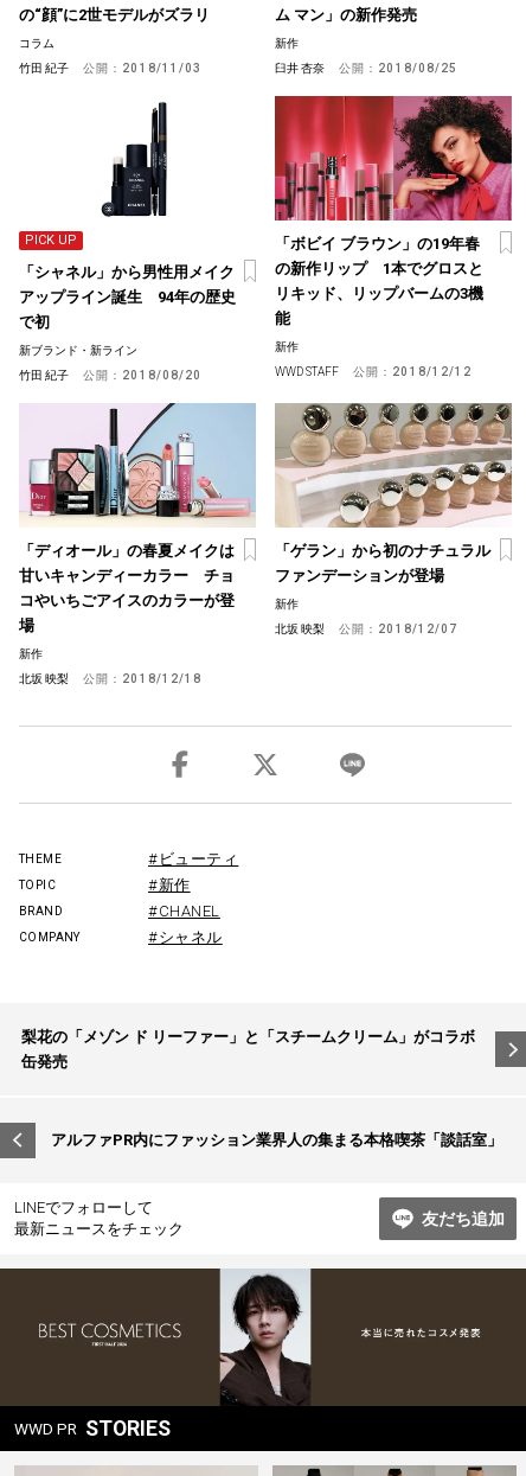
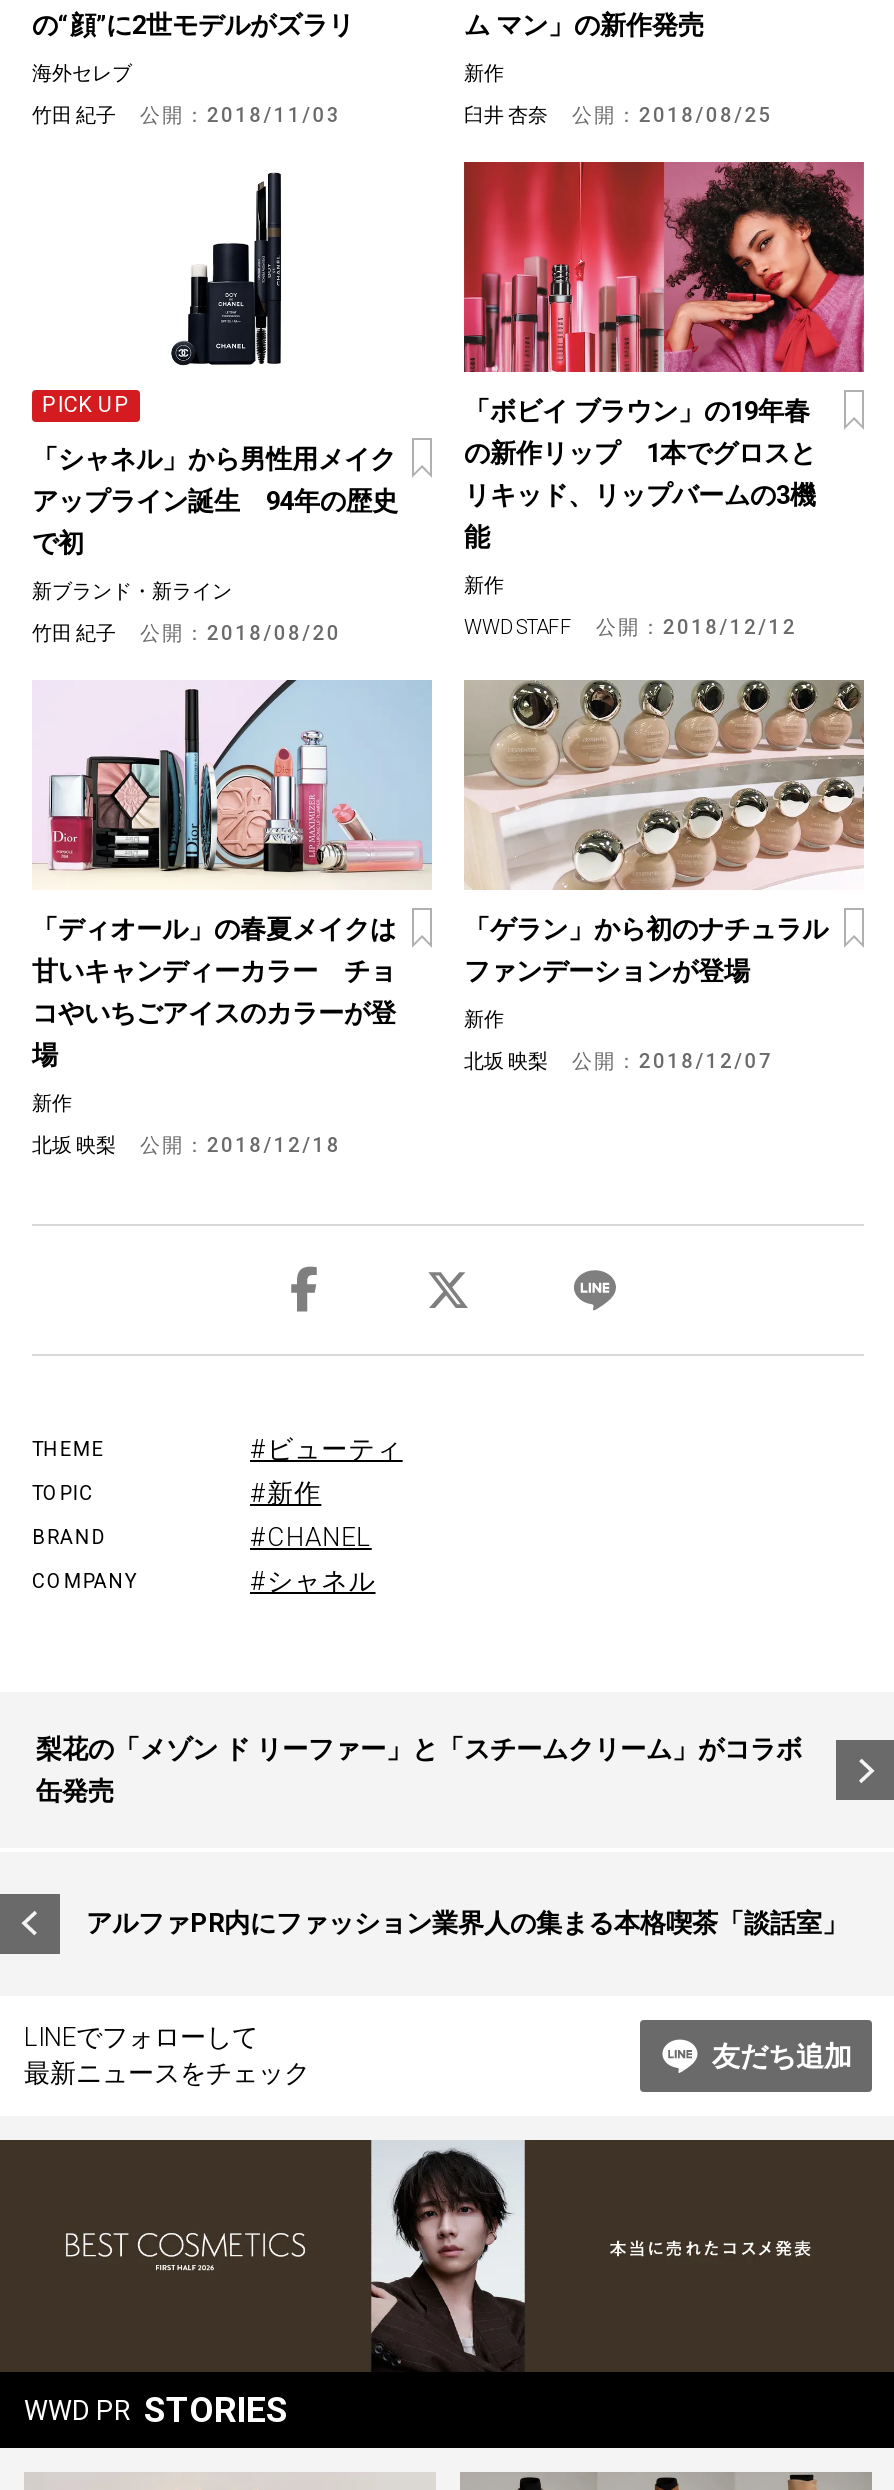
[19,36,54,49] コラム -> [32,61,132,83] 海外セレブ

